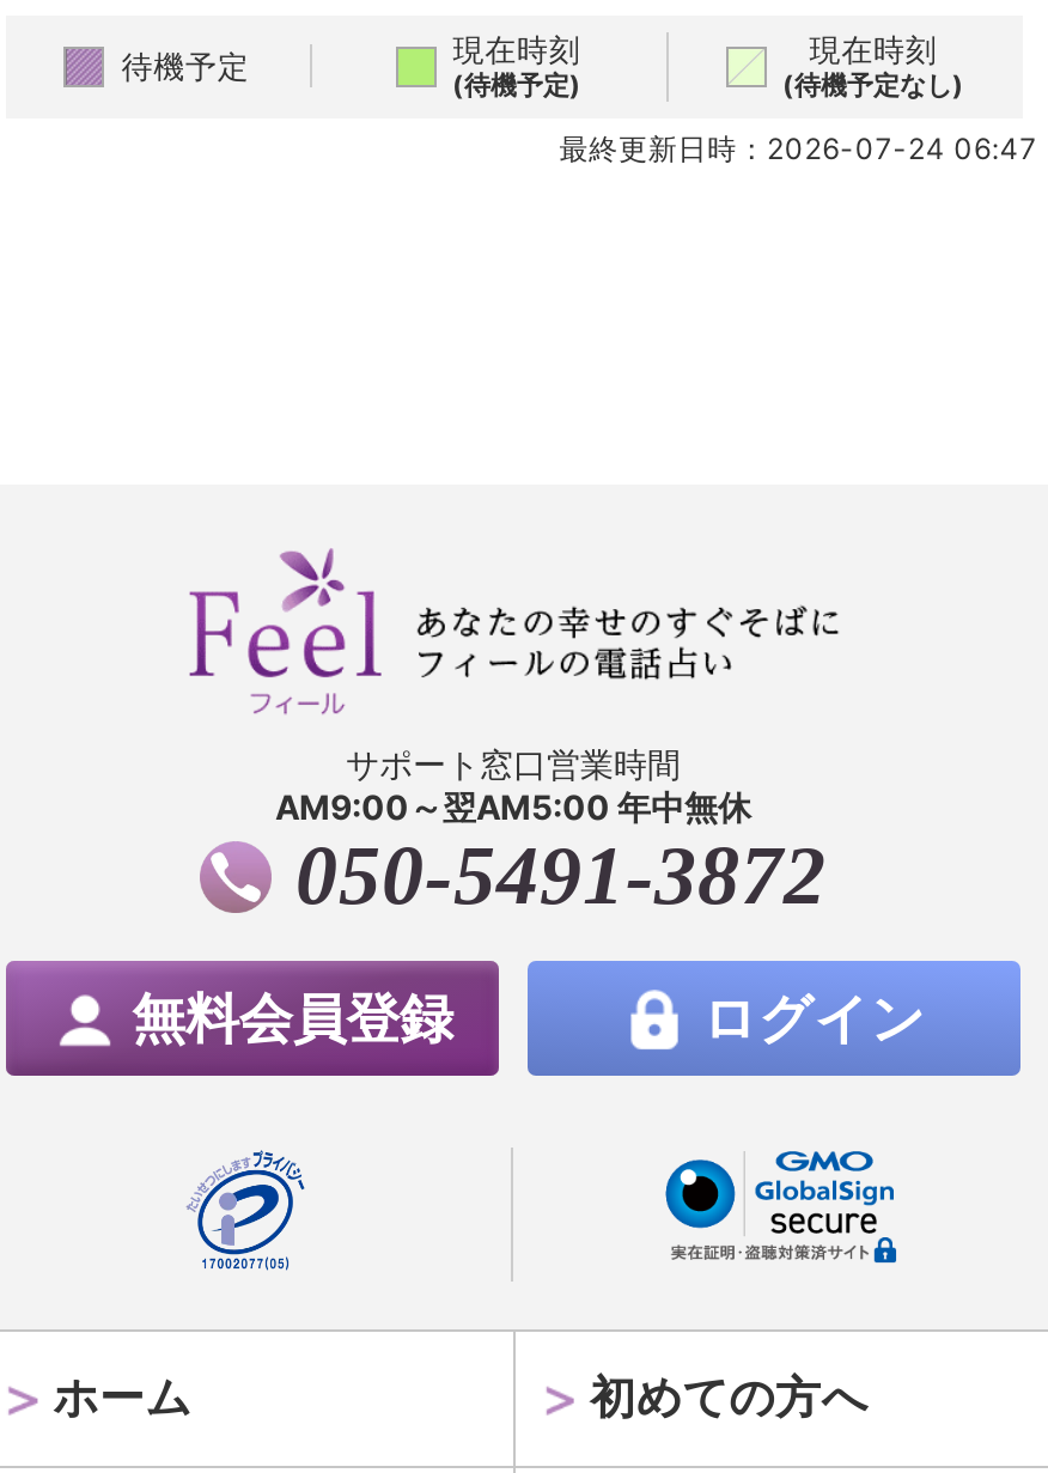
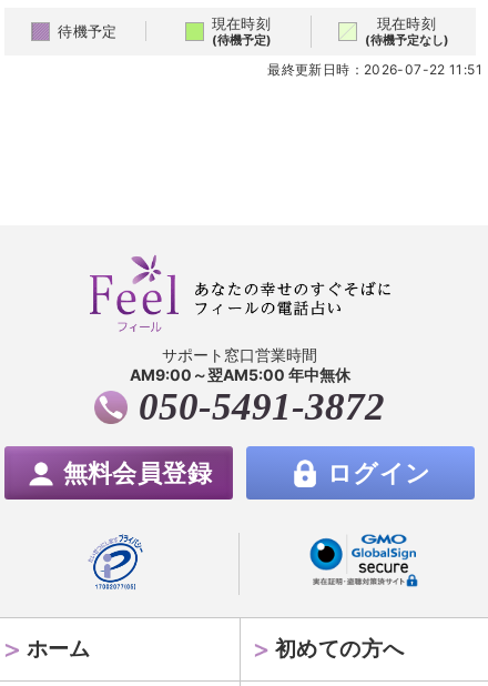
[559,130,1037,166] 最終更新日時：2026-07-24 06:47 -> [268,61,482,78] 最終更新日時：2026-07-22 11:51

